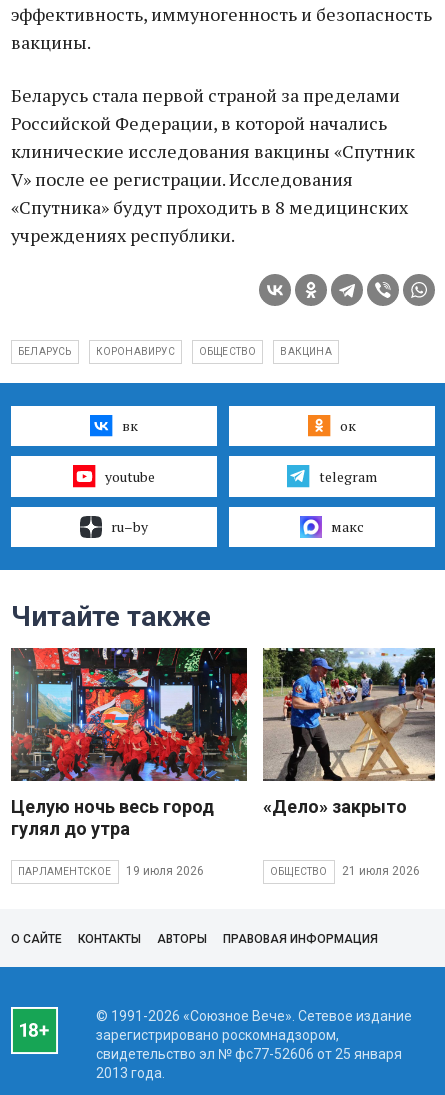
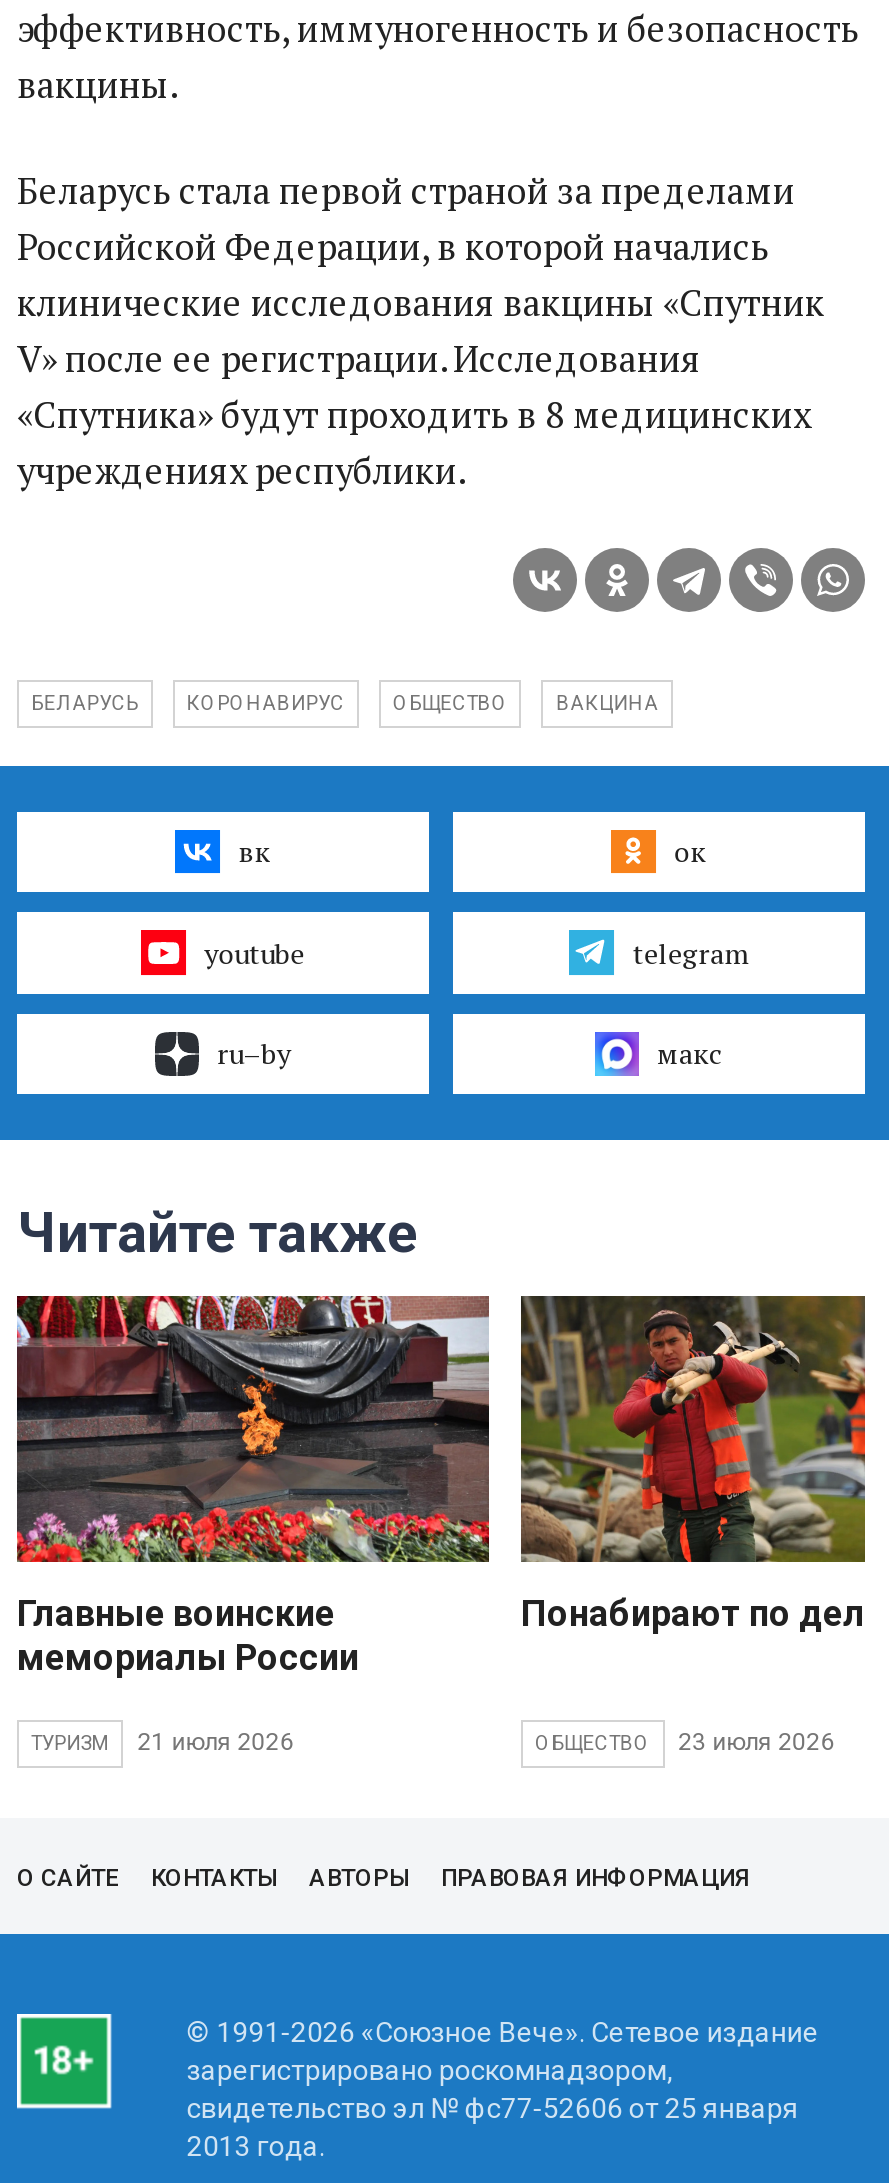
[10,647,248,839] [image] | Целую ночь весь город | гулял до утра -> [15,1294,491,1678] [image] | Главные воинские | мемориалы России
[263,647,436,817] [image] | «Дело» закрыто -> [521,1294,883,1634] [image] | Понабирают по делу
[18,864,204,878] ПАРЛАМЕНТСКОЕ | 19 июля 2026 -> [31,1729,293,1757] ТУРИЗМ | 21 июля 2026
[270,864,420,878] ОБЩЕСТВО 21 июля 2026 -> [535,1729,834,1757] ОБЩЕСТВО 23 июля 2026

